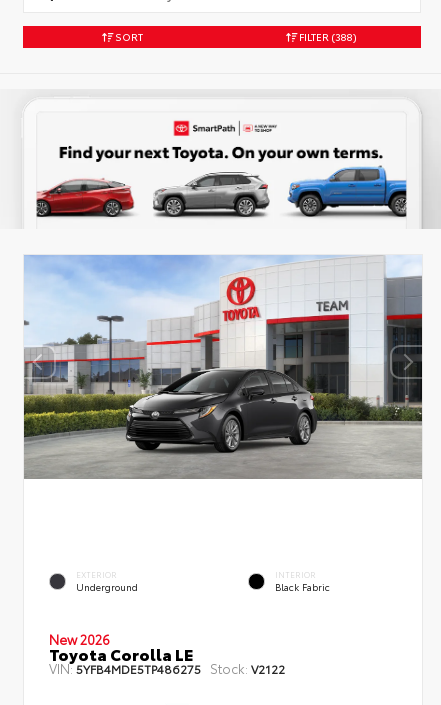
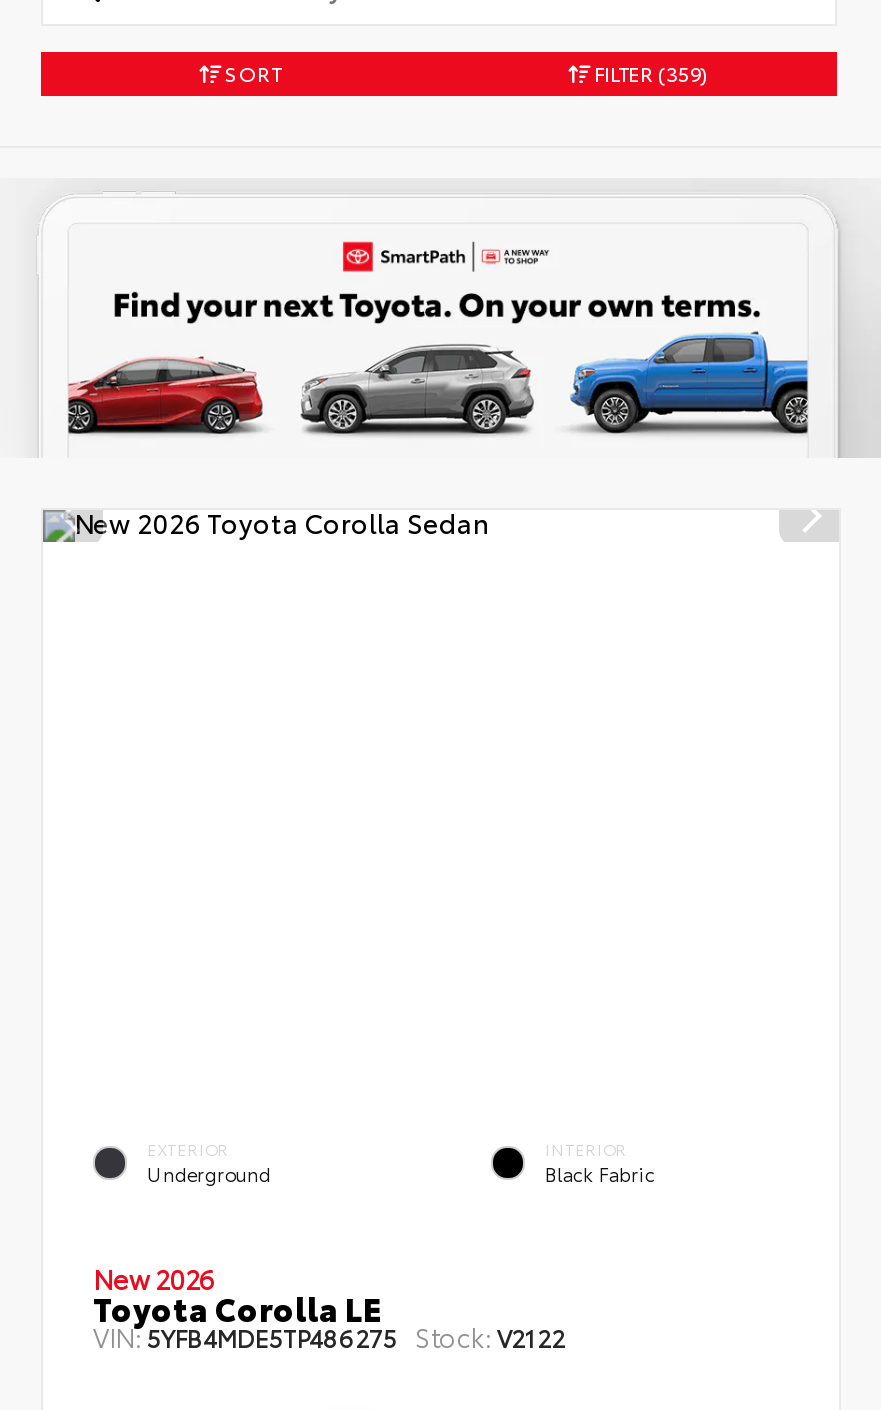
[297,29,357,44] FILTER (388) -> [590,58,708,88] FILTER (359)
[23,254,423,480] [image] -> none

